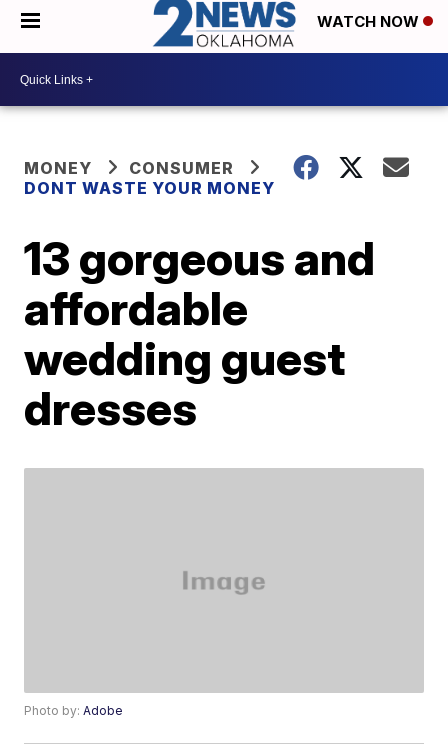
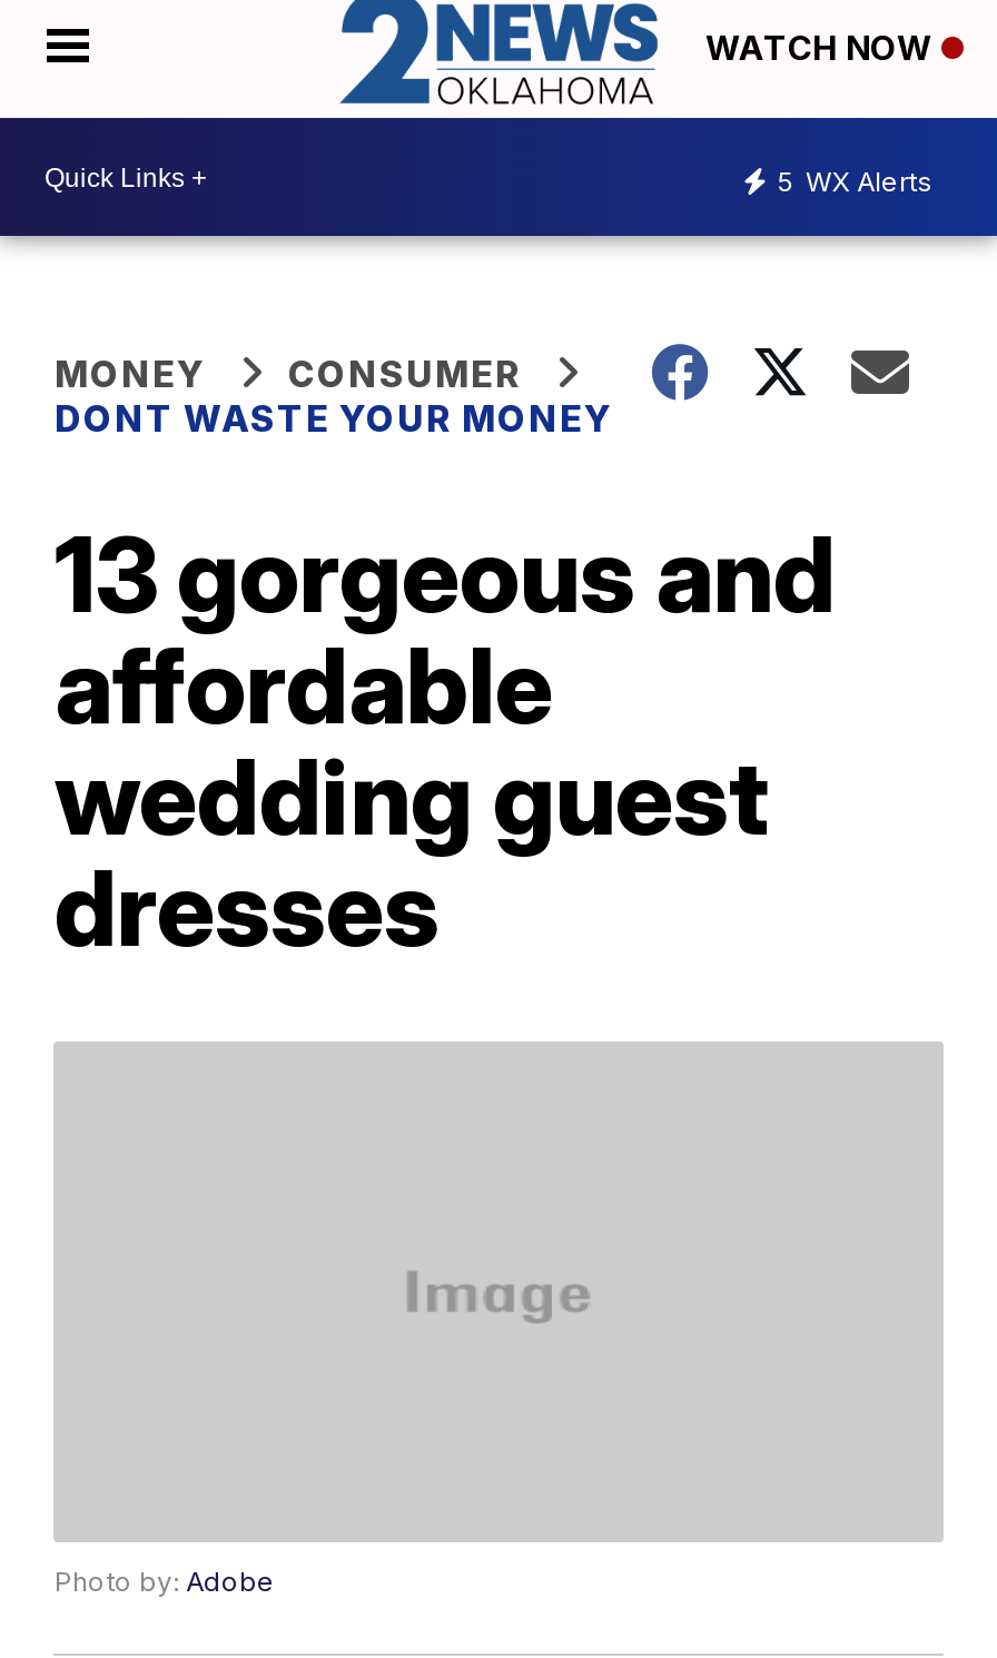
none -> [777,164,932,197] 5 WX Alerts

